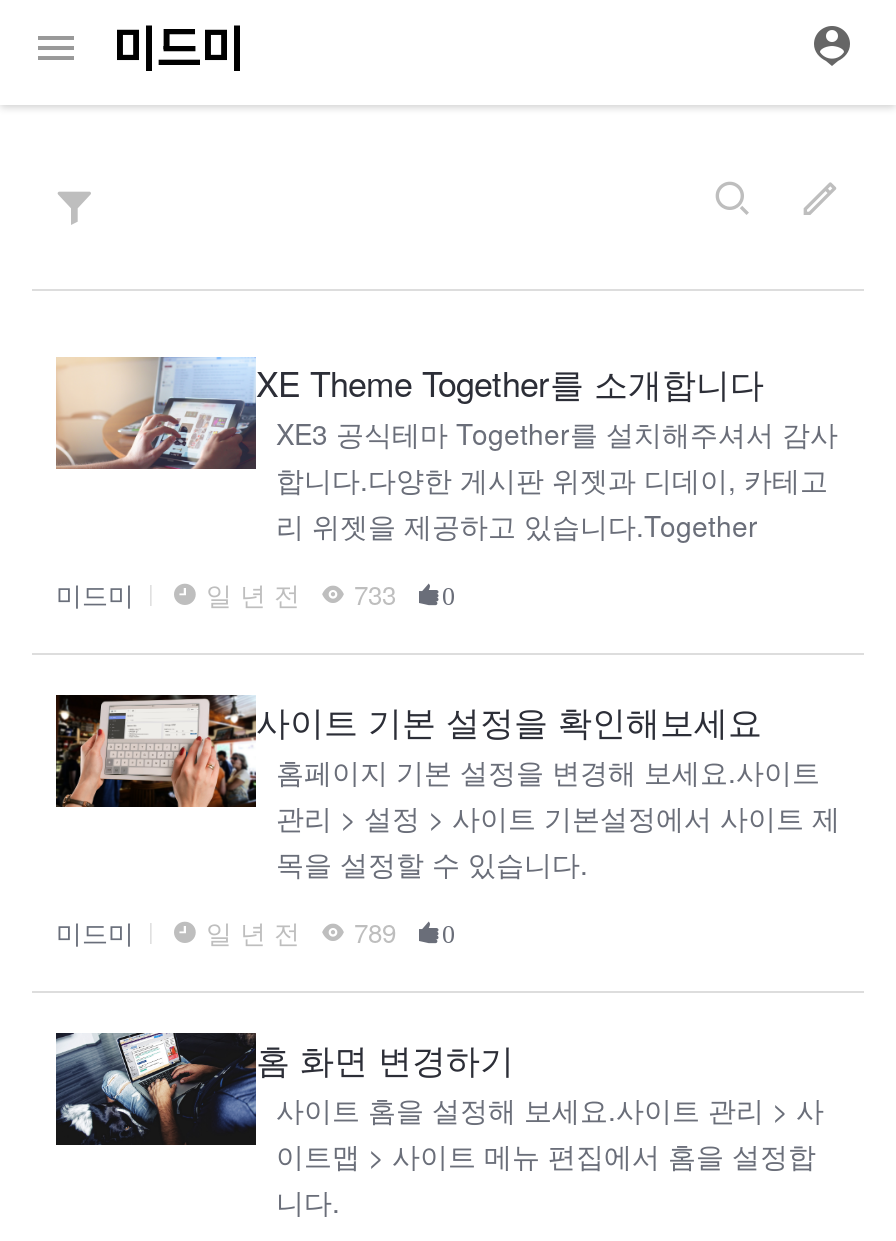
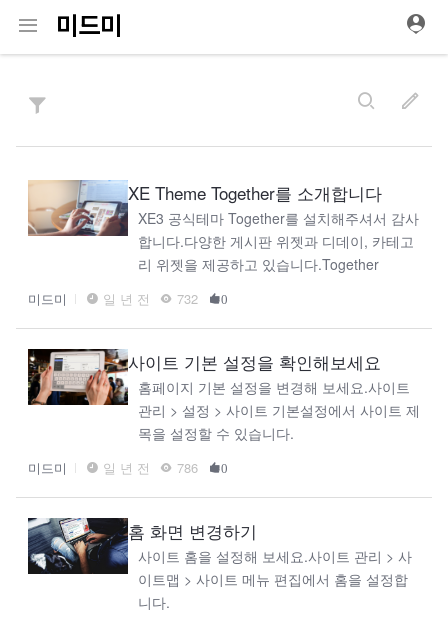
[56,575,456,613] 미드미 일 년 전 733 0 -> [28,289,228,308] 미드미 일 년 전 732 0
[56,913,456,951] 미드미 일 년 전 789 0 -> [28,458,228,477] 미드미 일 년 전 786 0

